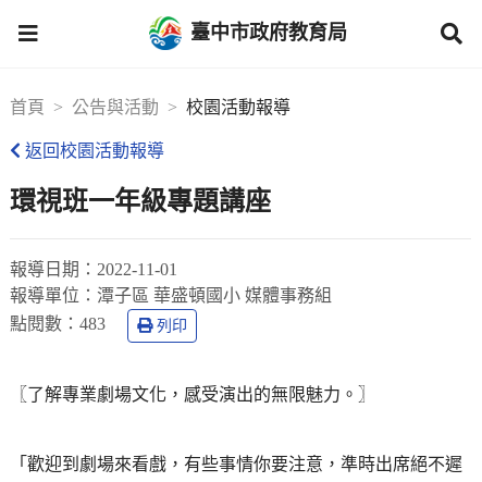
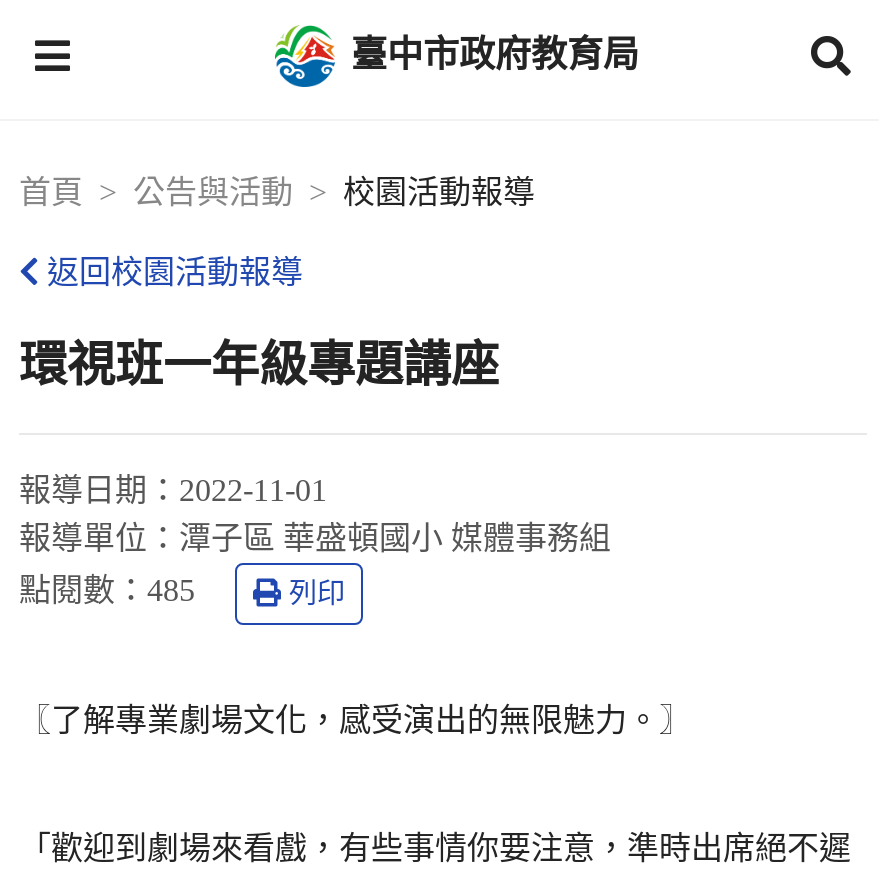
[10,315,106,333] 點閱數：483 -> [19,573,195,607] 點閱數：485

